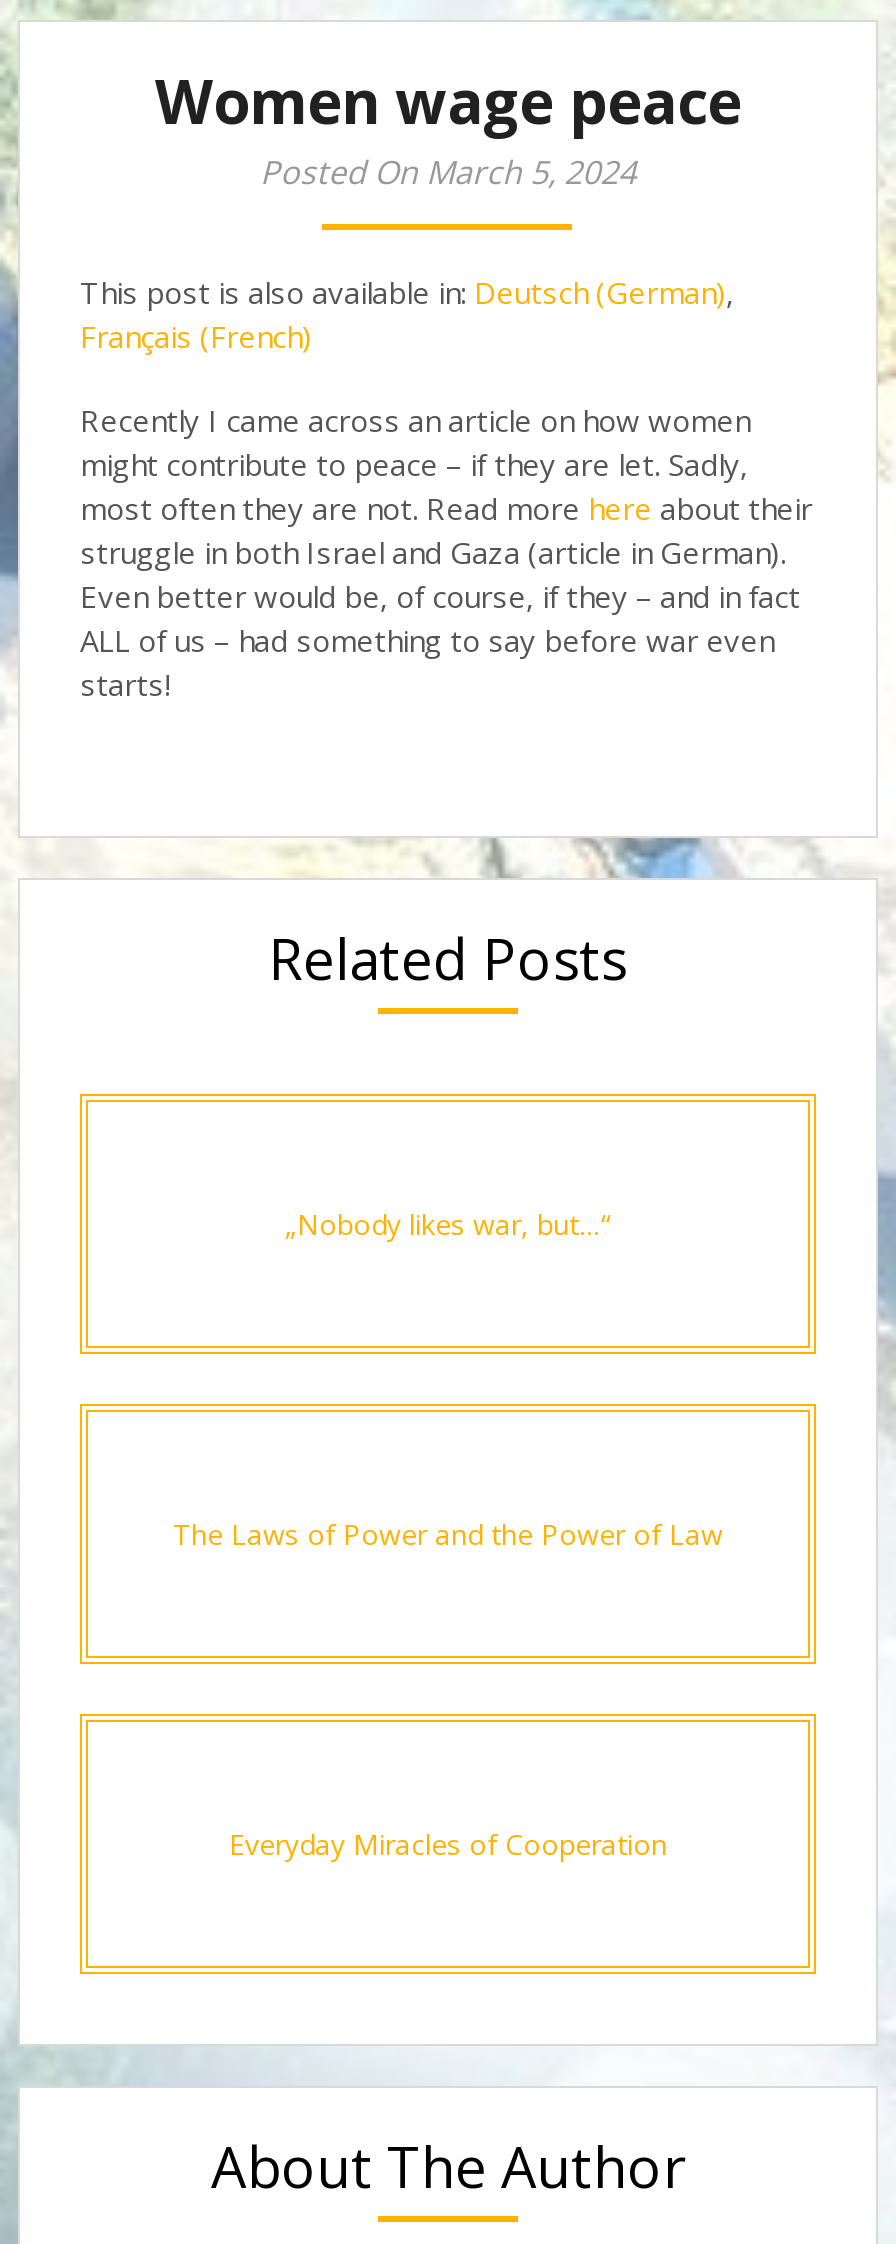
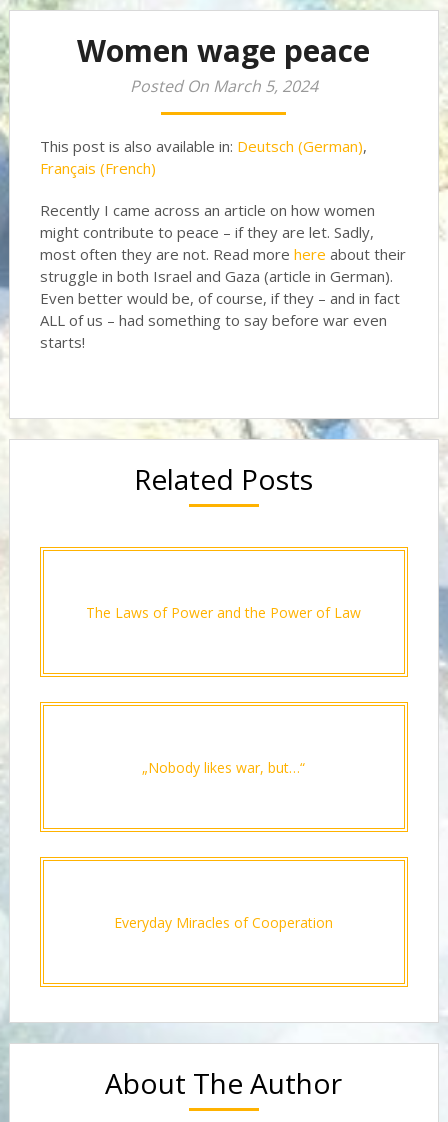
moved [285,1204,611,1242] -> [142,757,305,776]: „Nobody likes war, but…“
moved [173,1514,723,1552] -> [86,602,361,621]: The Laws of Power and the Power of Law

